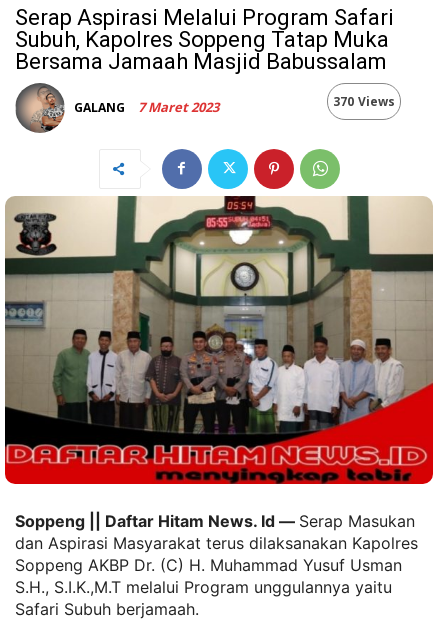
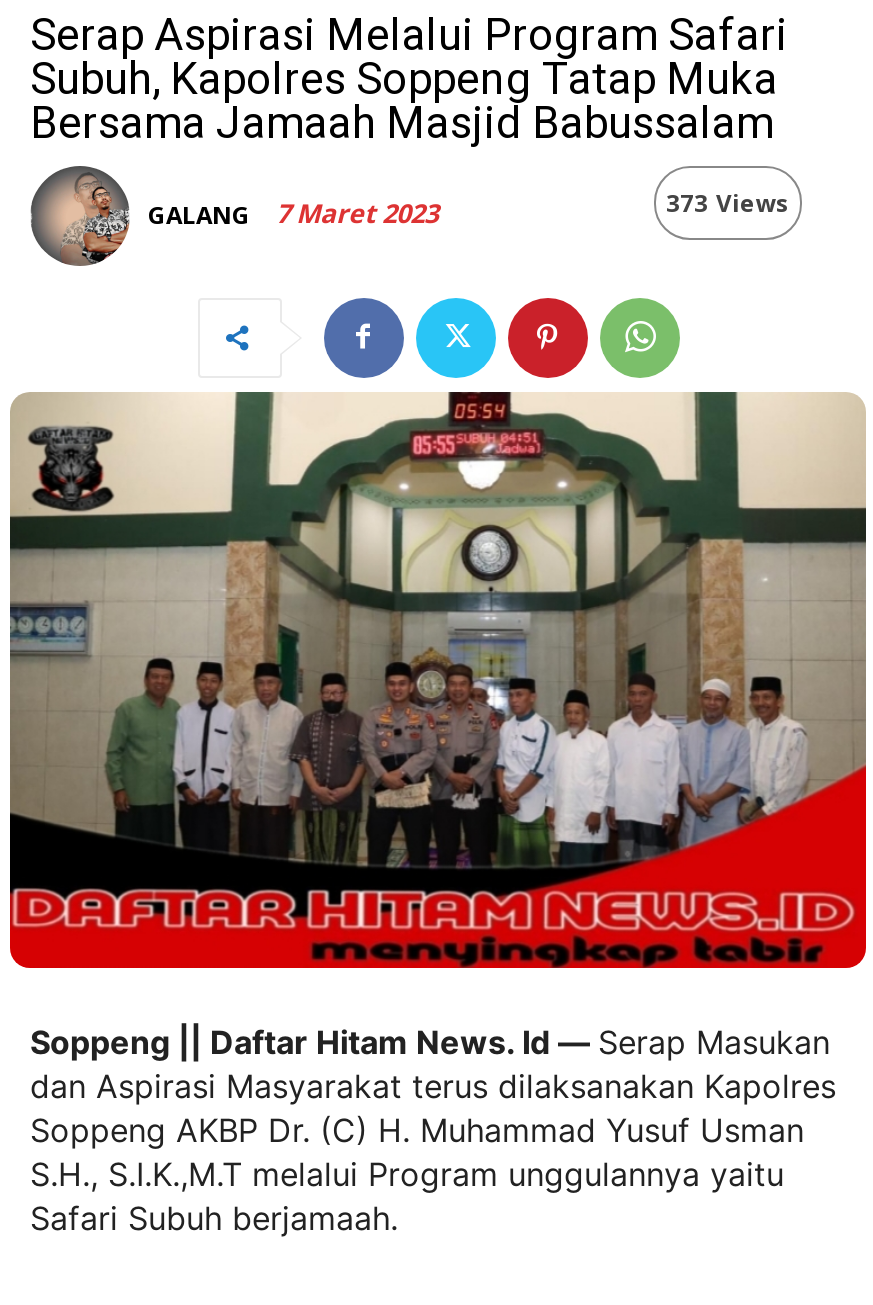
[333,93,395,110] 370 Views -> [666,185,790,219] 373 Views

